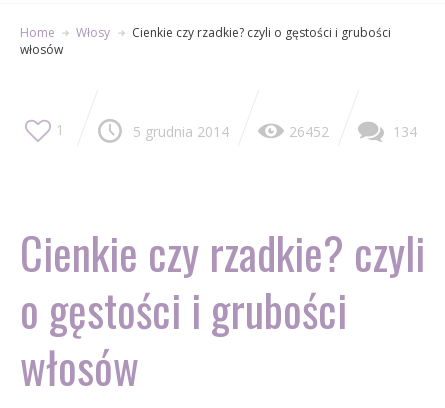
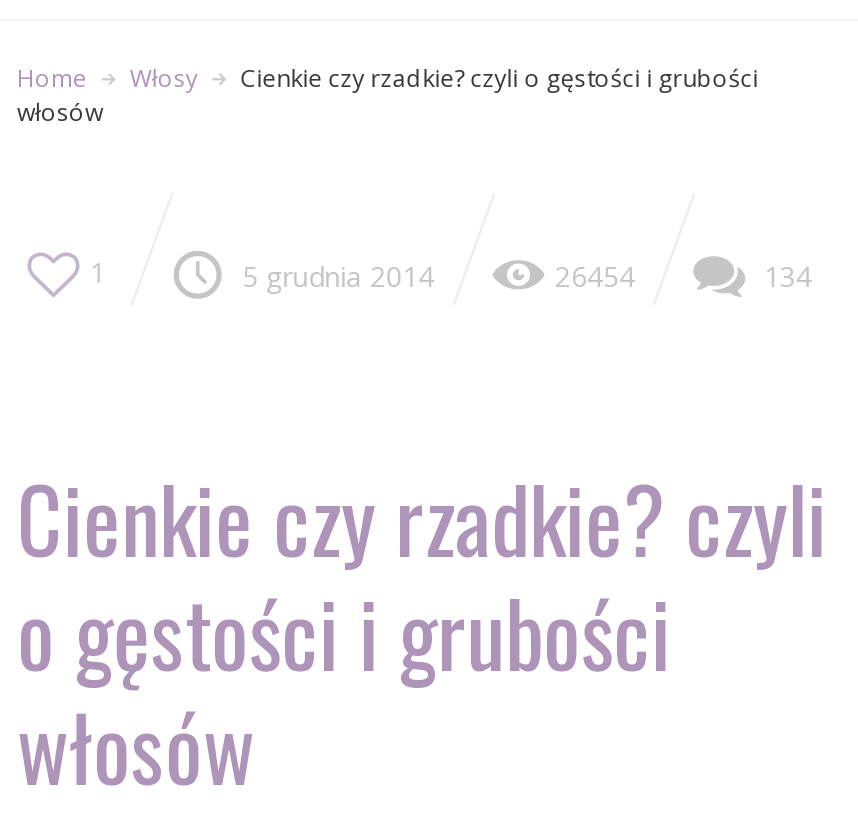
[289,122,329,141] 26452 -> [555,257,635,295] 26454

